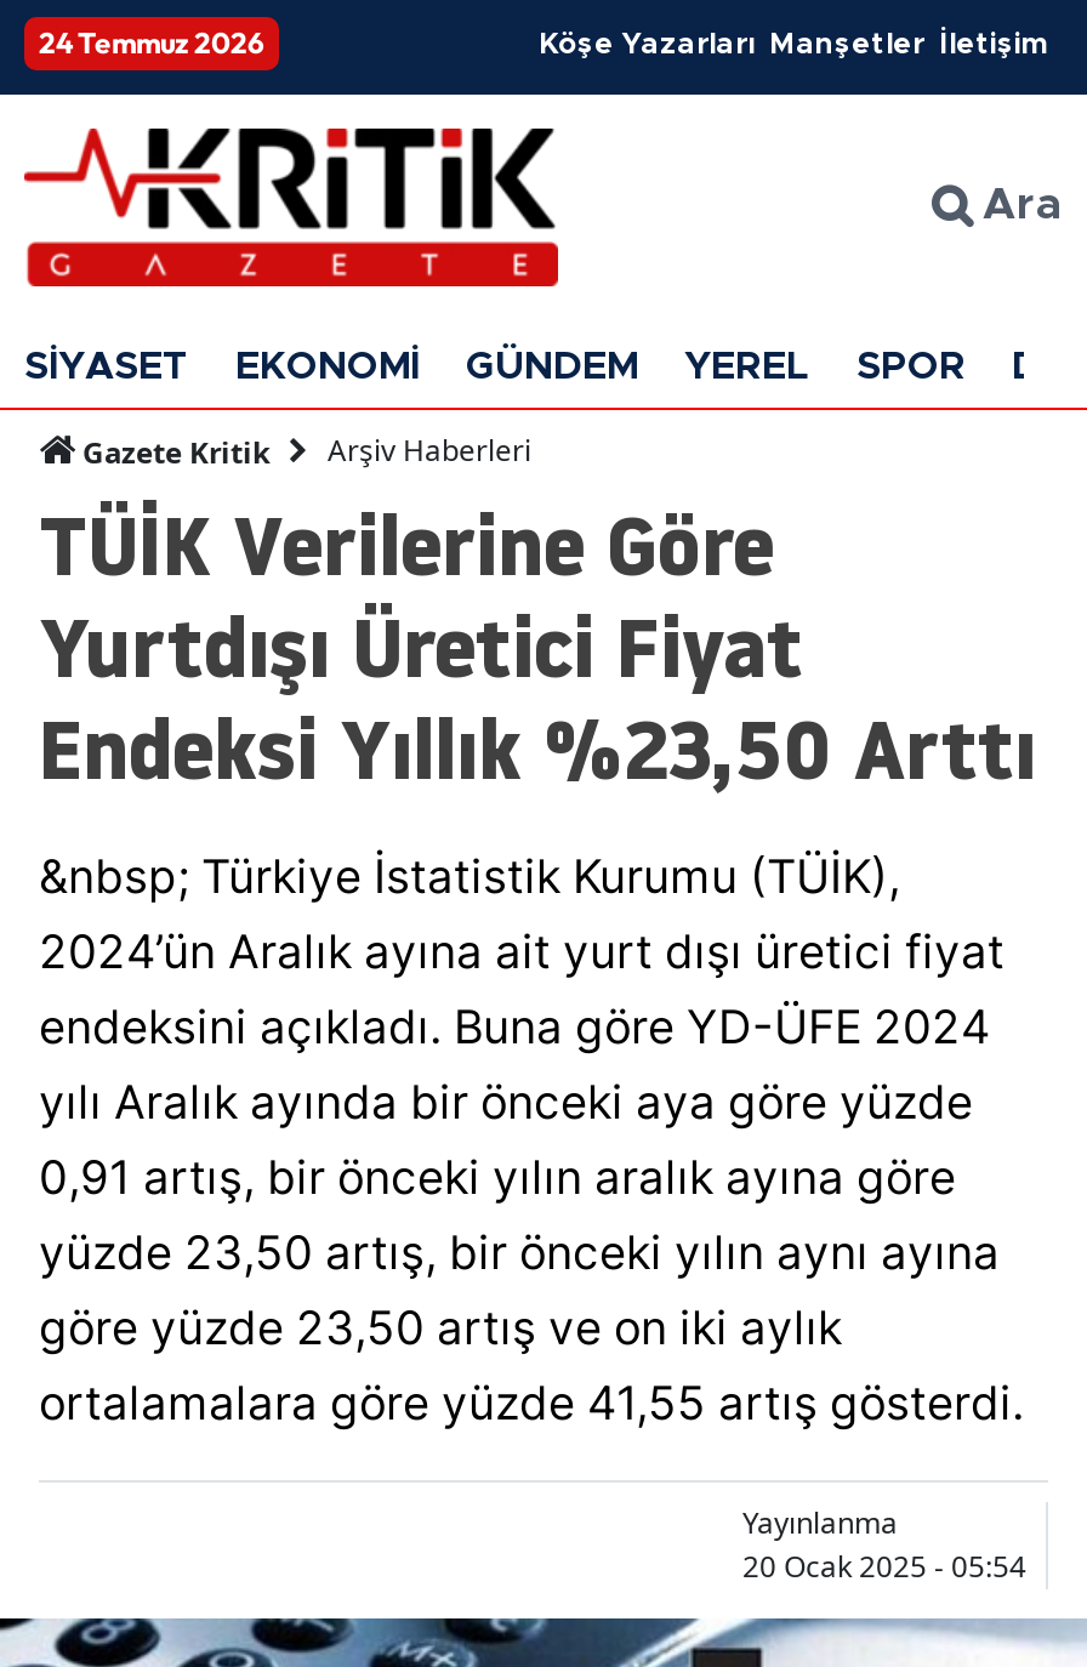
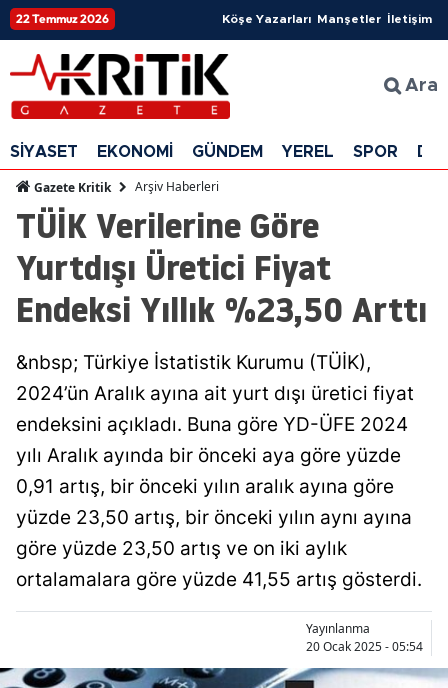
[39,24,264,61] 24 Temmuz 2026 -> [16,11,109,26] 22 Temmuz 2026

